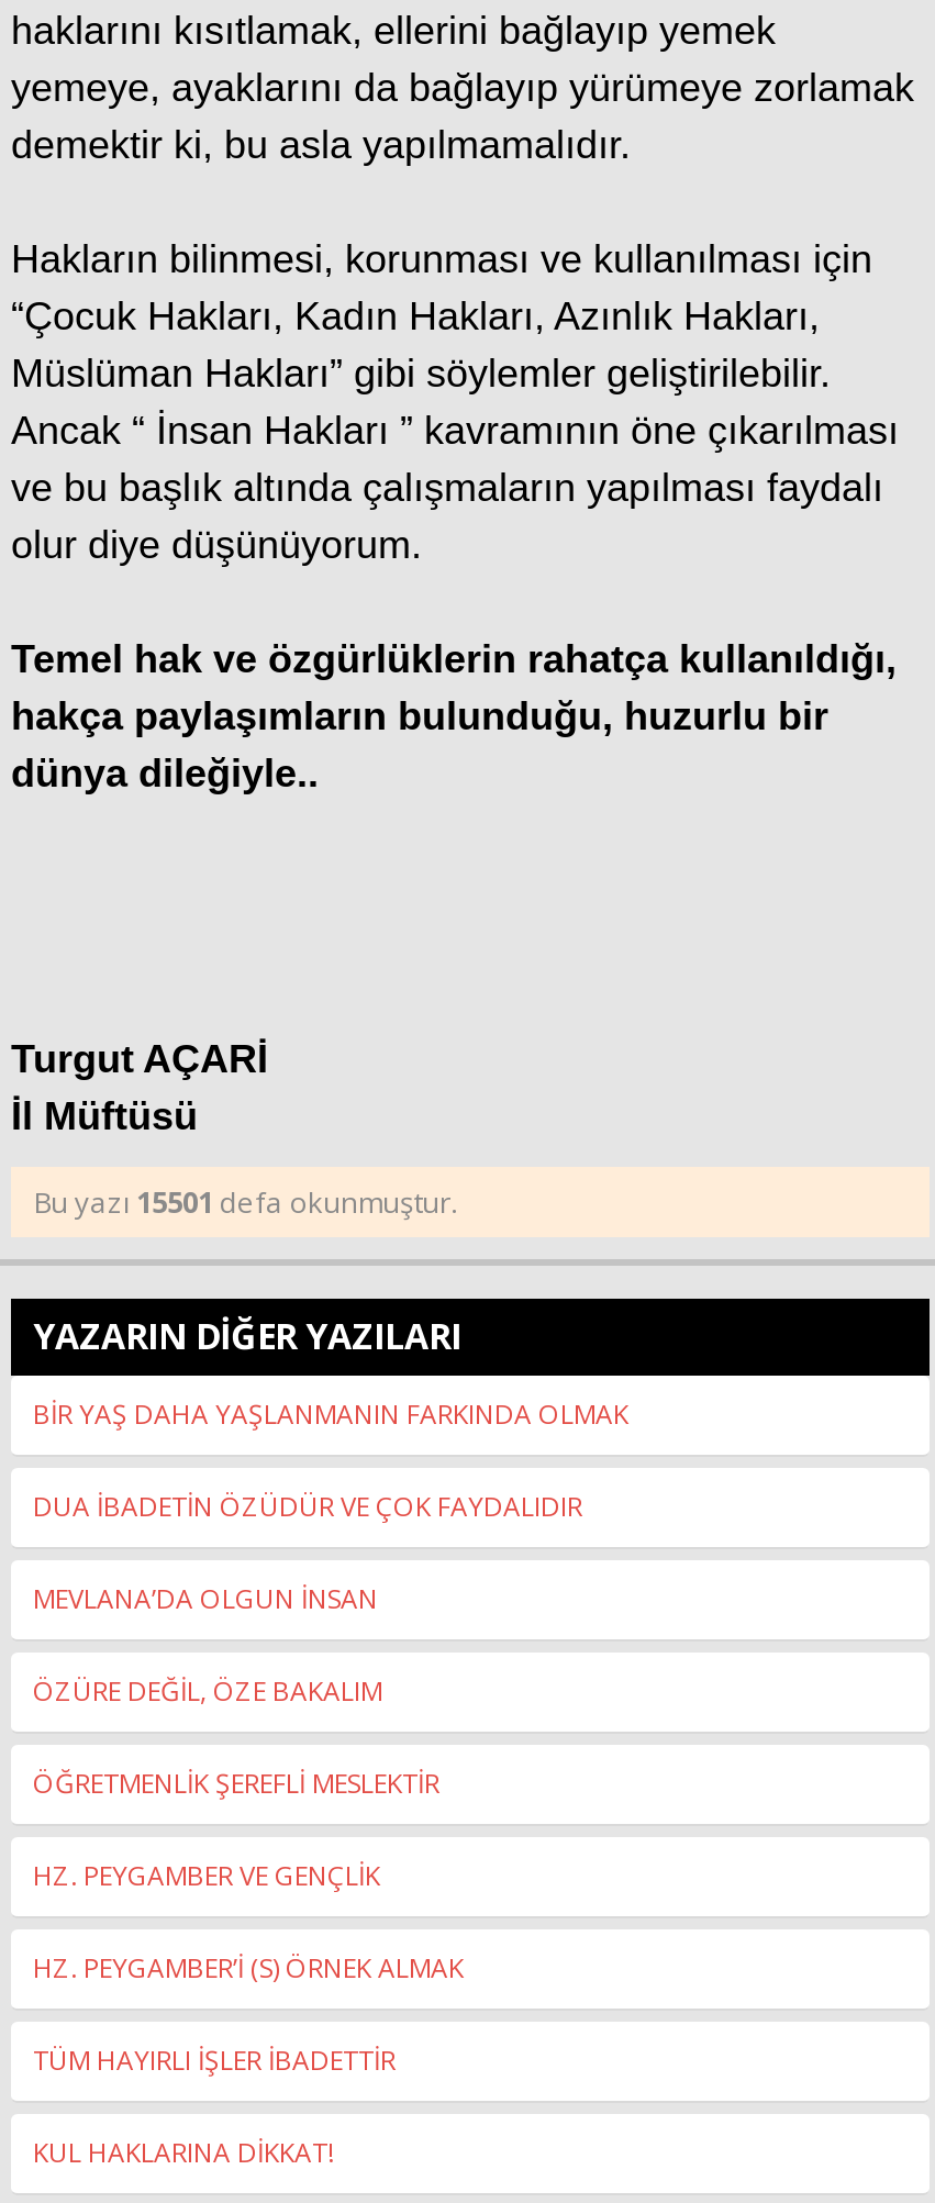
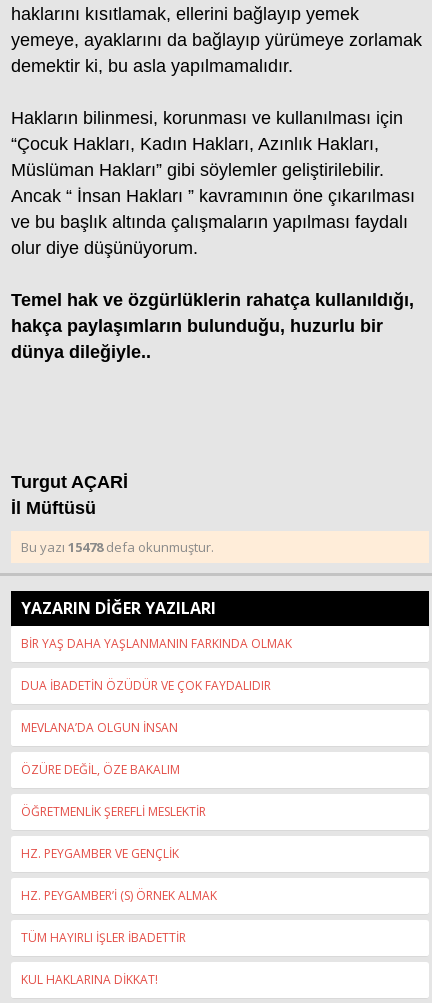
[33,1182,457,1222] Bu yazı 15501 defa okunmuştur. -> [21,538,214,556] Bu yazı 15478 defa okunmuştur.

